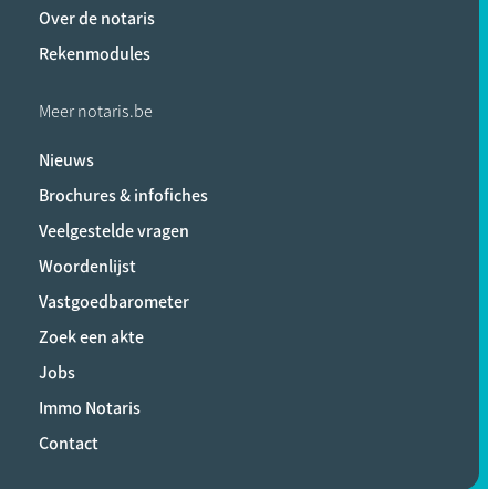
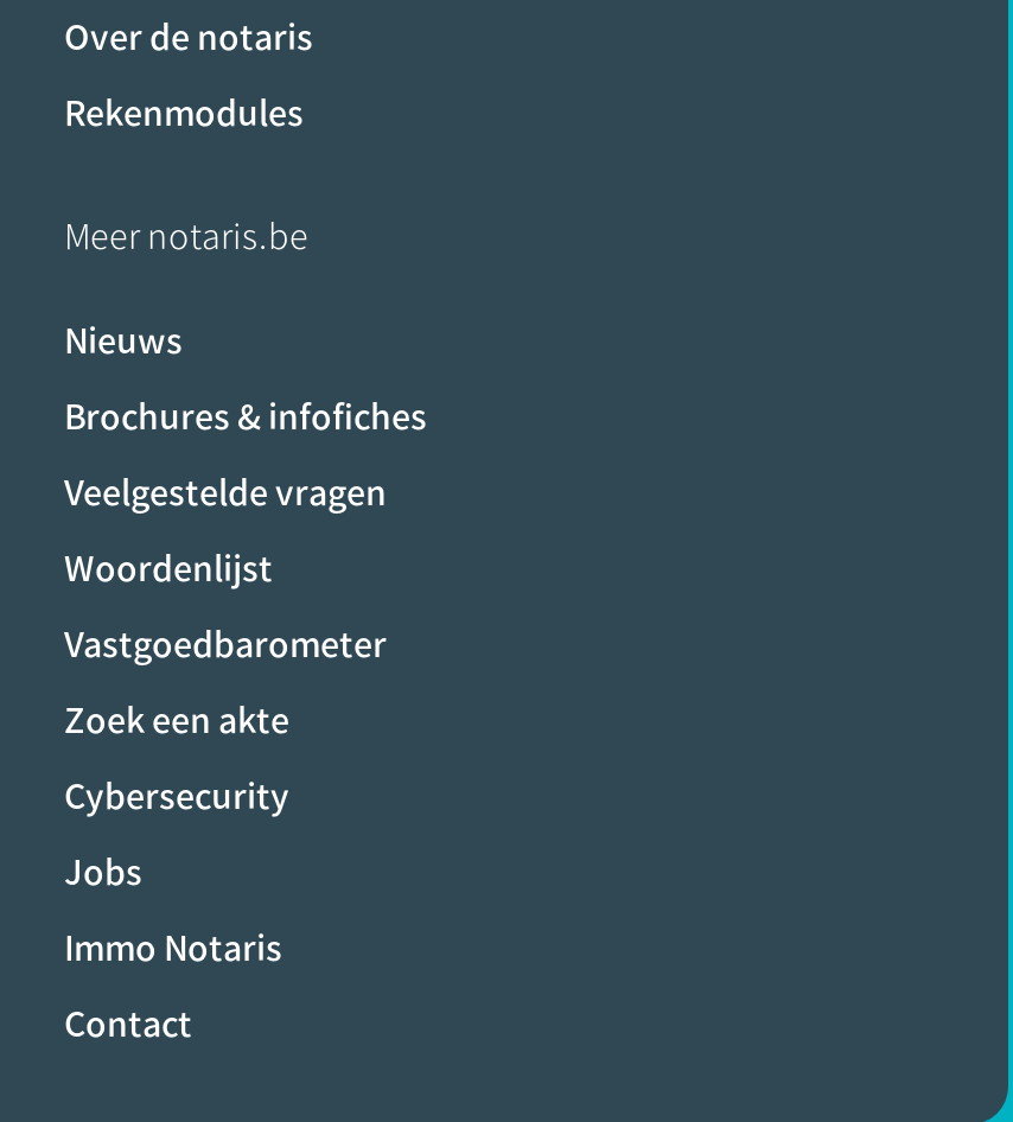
none -> [64,773,289,818] Cybersecurity

